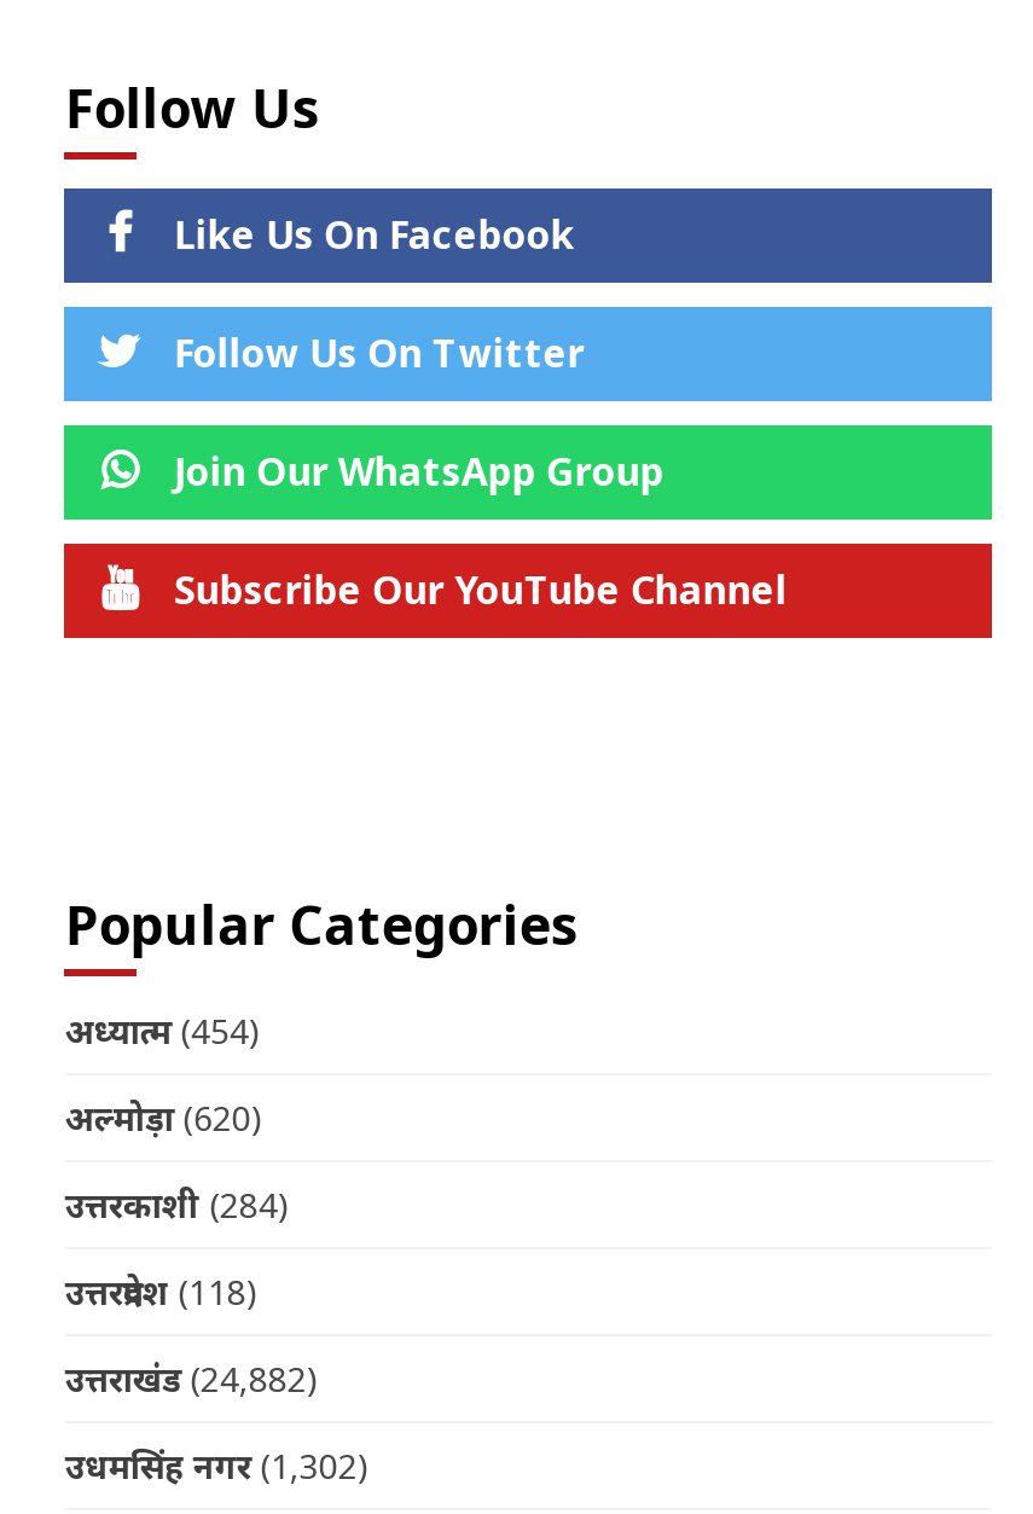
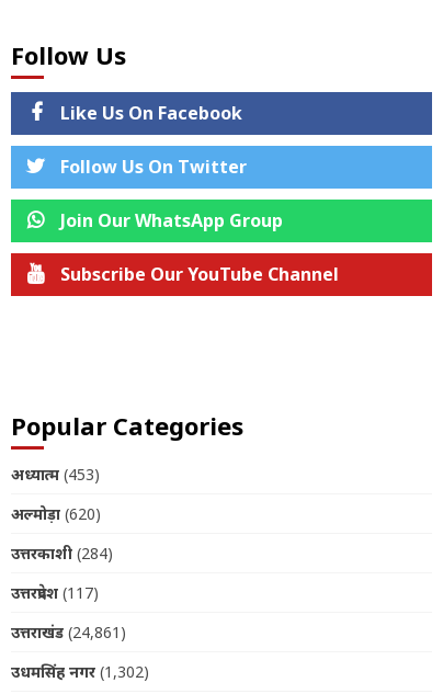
[65,1008,261,1054] अध्यात्म (454) -> [11,464,100,485] अध्यात्म (453)
[65,1269,258,1315] उत्तरप्रदेश (118) -> [11,582,99,603] उत्तरप्रदेश (117)
[65,1356,319,1402] उत्तराखंड (24,882) -> [11,622,127,643] उत्तराखंड (24,861)

